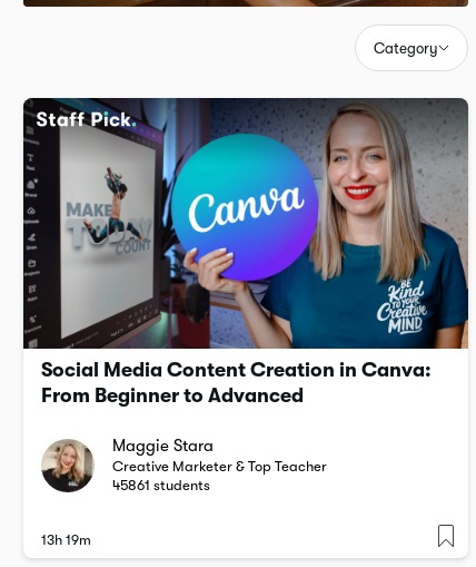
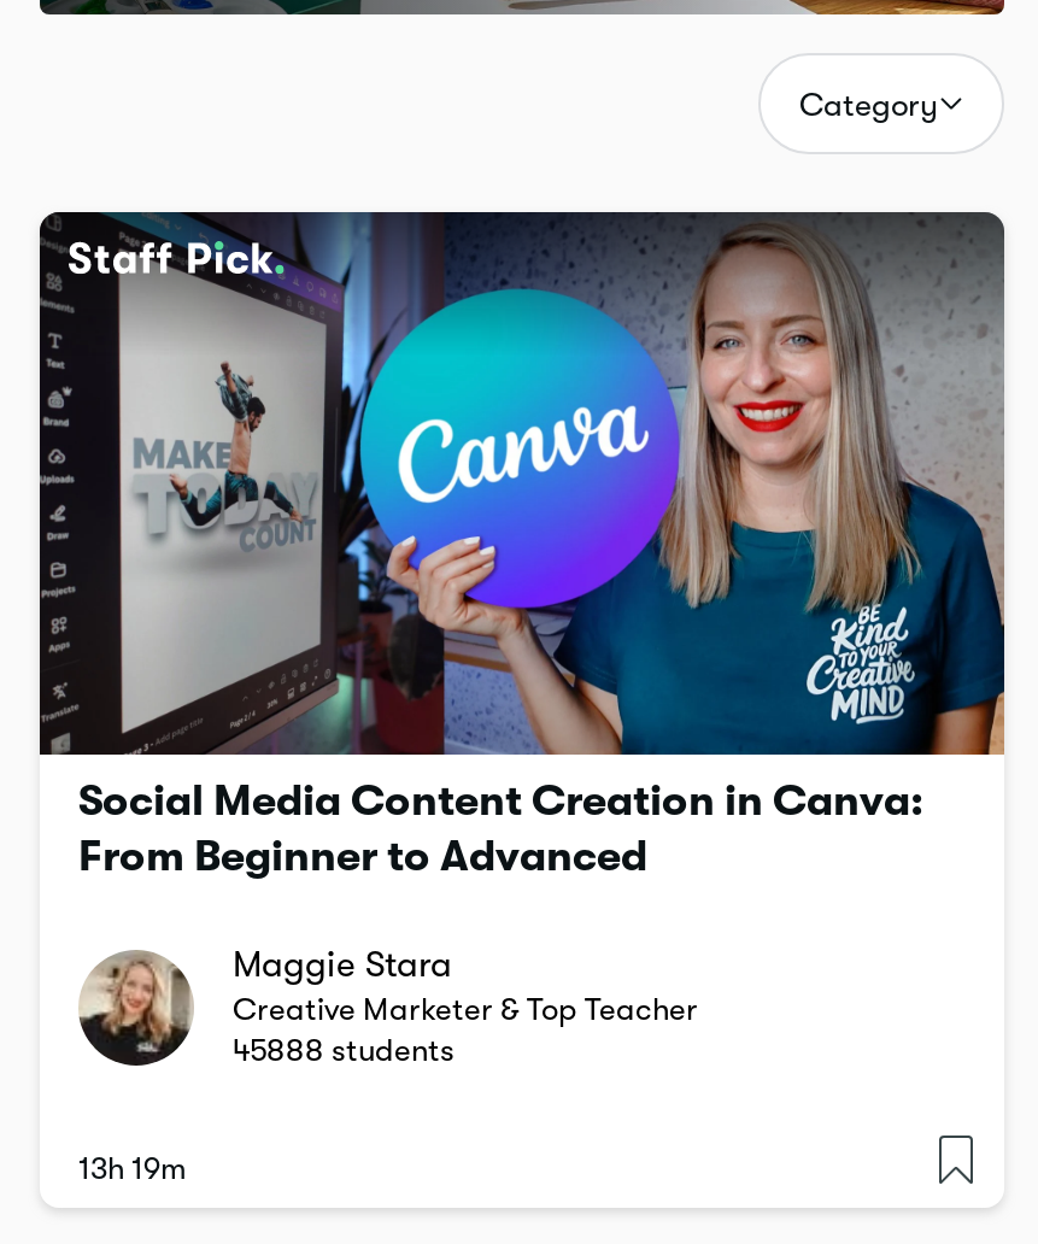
[112,477,210,493] 45861 students -> [233,1032,455,1068] 45888 students

